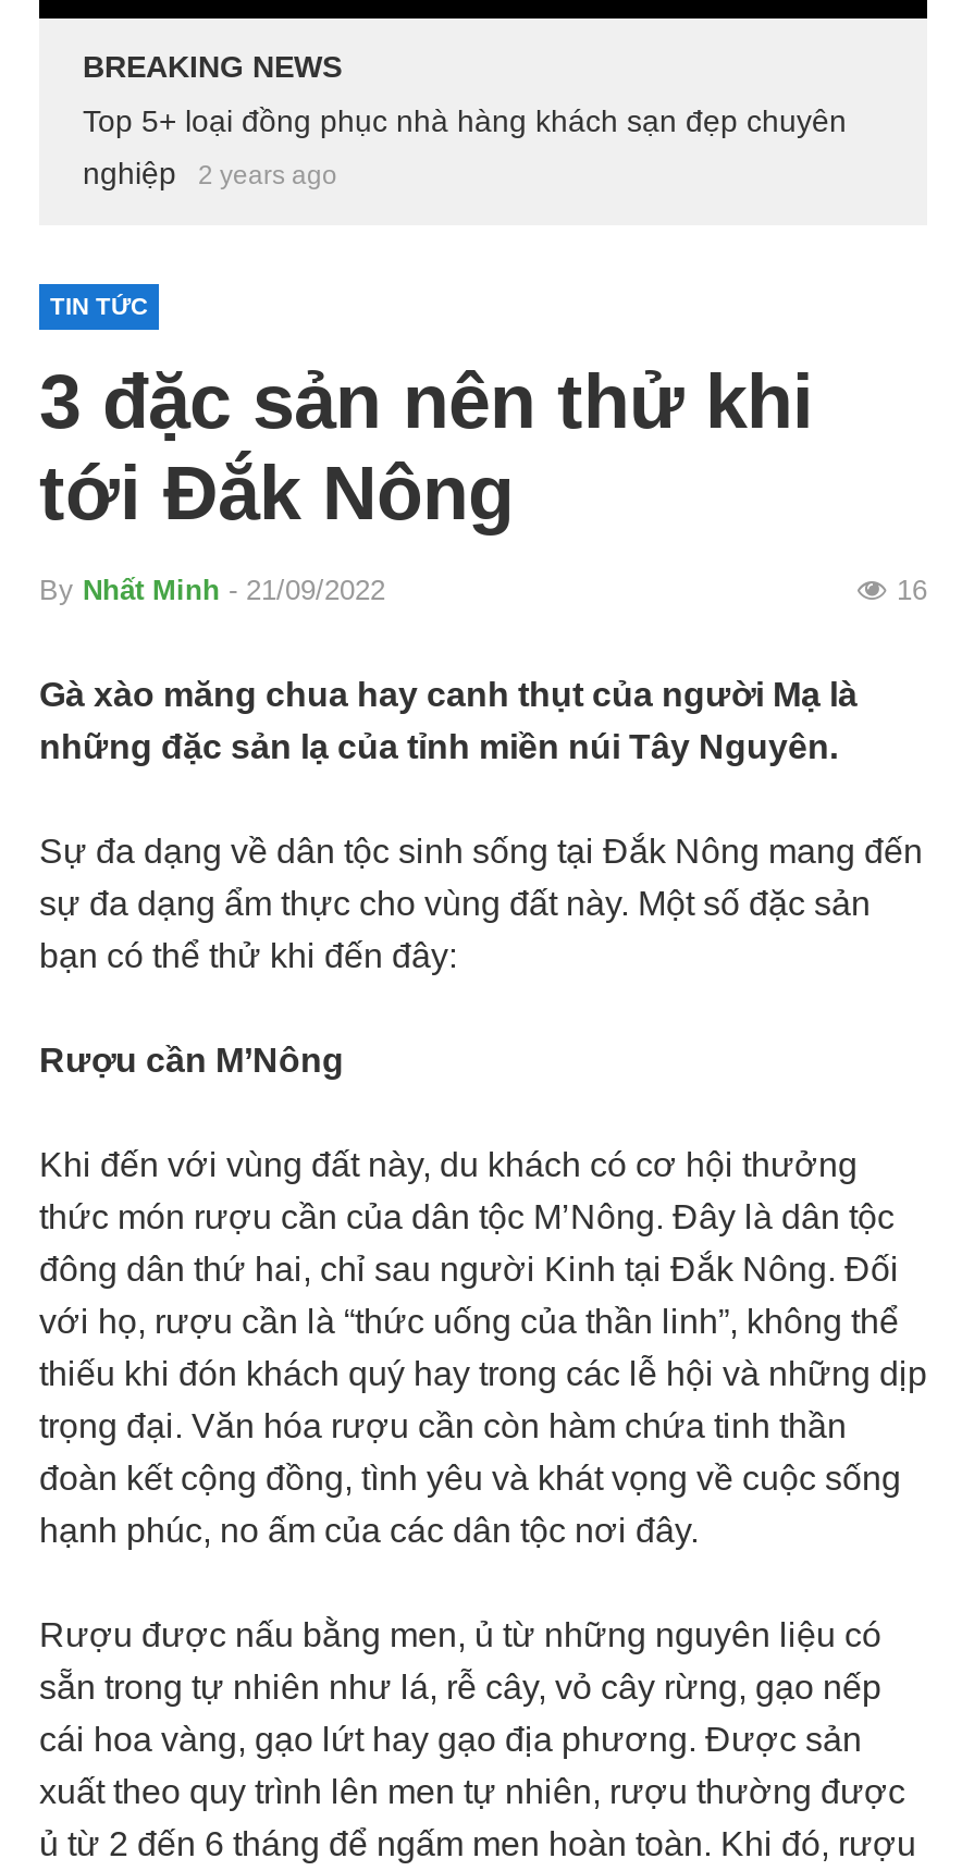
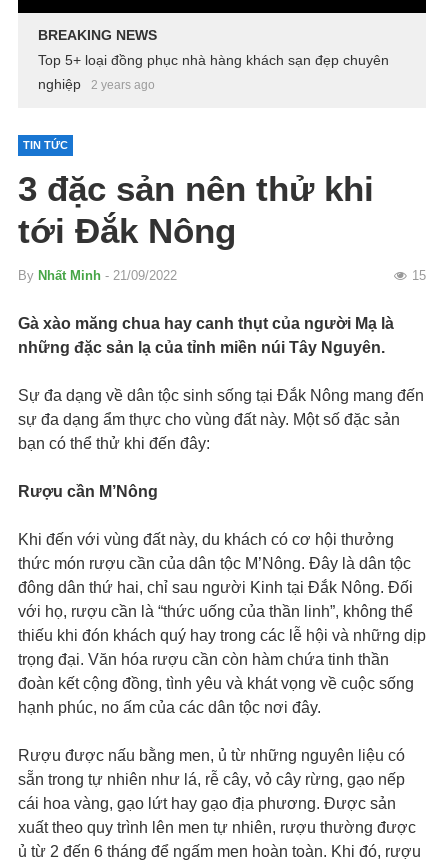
[897,573,927,606] 16 -> [412,268,426,283] 15

